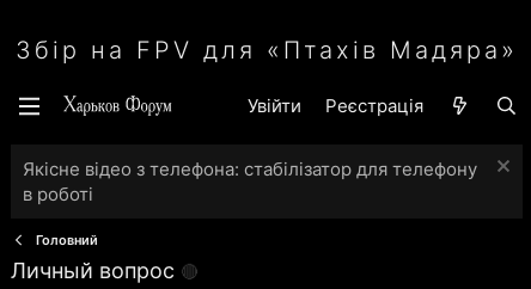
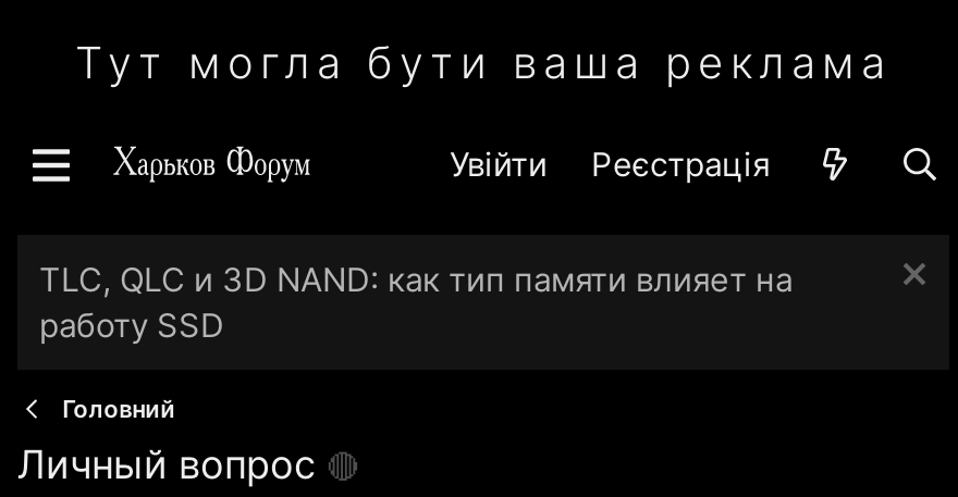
[16,36,518,64] Збір на FPV для «Птахів Мадяра» -> [75,37,892,89] Тут могла бути ваша реклама
[23,158,477,205] Якісне відео з телефона: стабілізатор для телефону | в роботі -> [39,259,793,346] TLC, QLC и 3D NAND: как тип памяти влияет на | работу SSD

